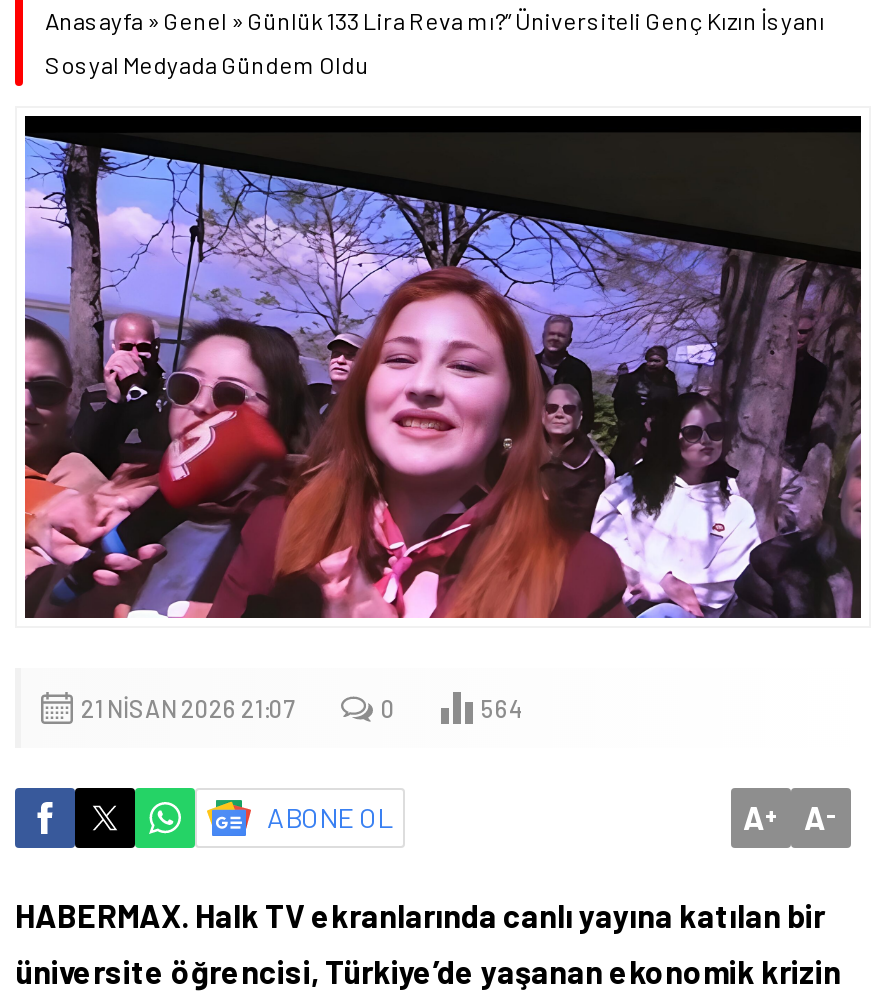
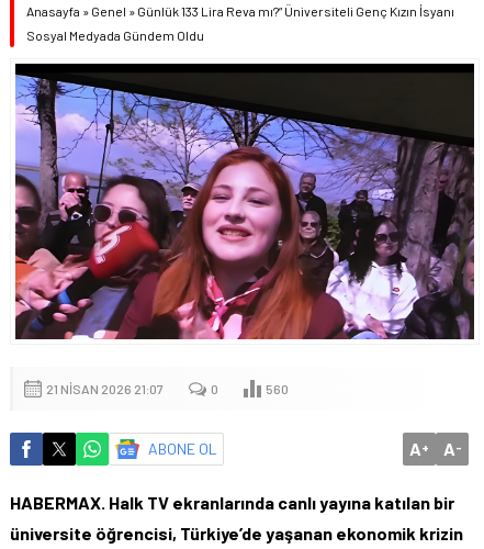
[481,694,523,722] 564 -> [266,381,289,396] 560

